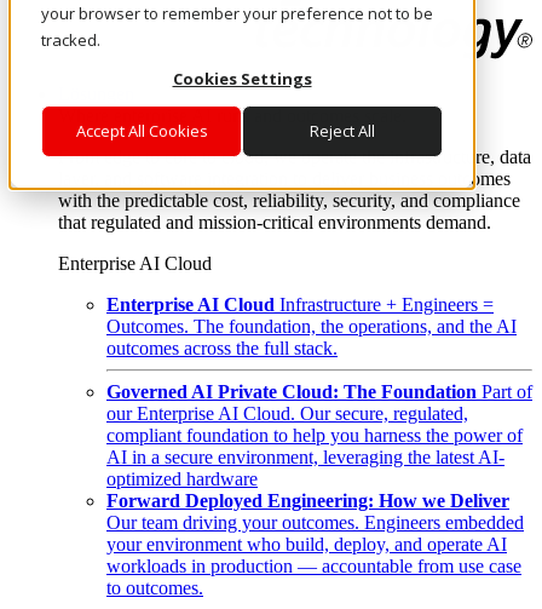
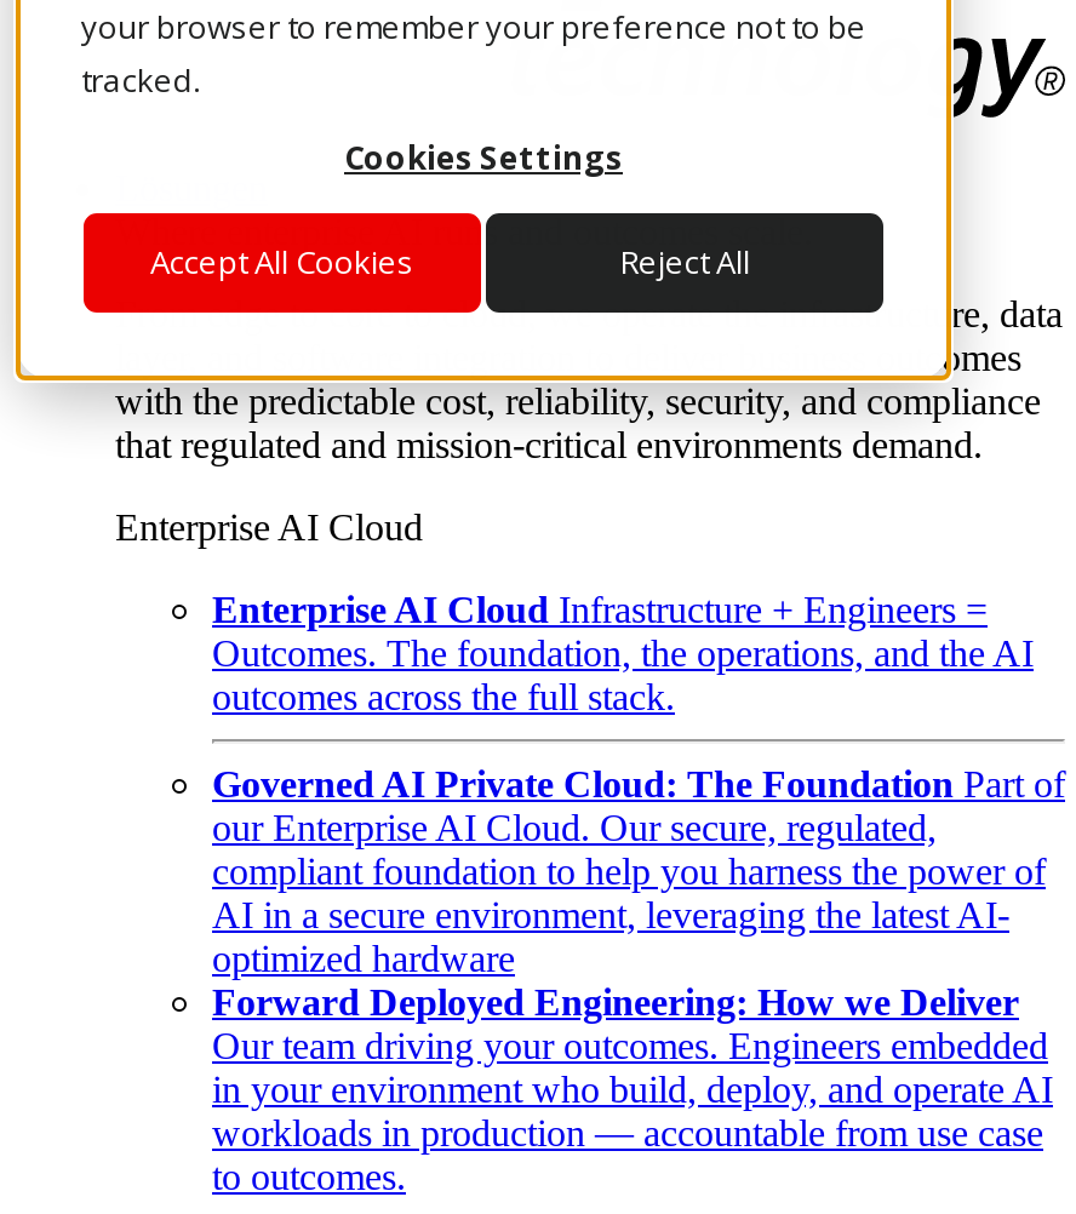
[106,534,507,555] your environment who build, deploy, and operate AI -> [212,1069,1053,1110] in your environment who build, deploy, and operate AI

